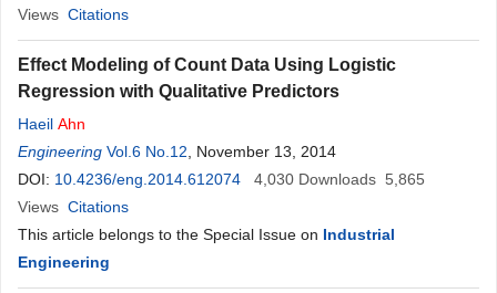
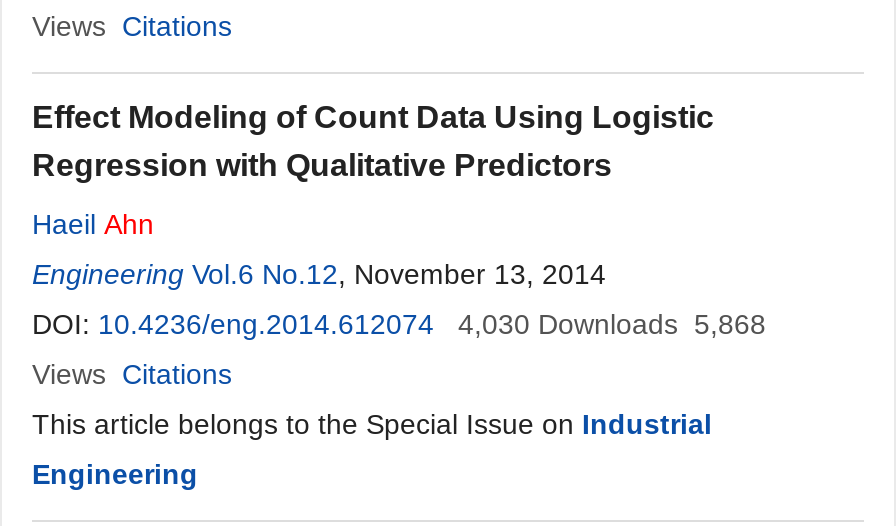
[18,170,425,188] DOI: 10.4236/eng.2014.612074 4,030 Downloads 5,865 -> [32,308,766,340] DOI: 10.4236/eng.2014.612074 4,030 Downloads 5,868

